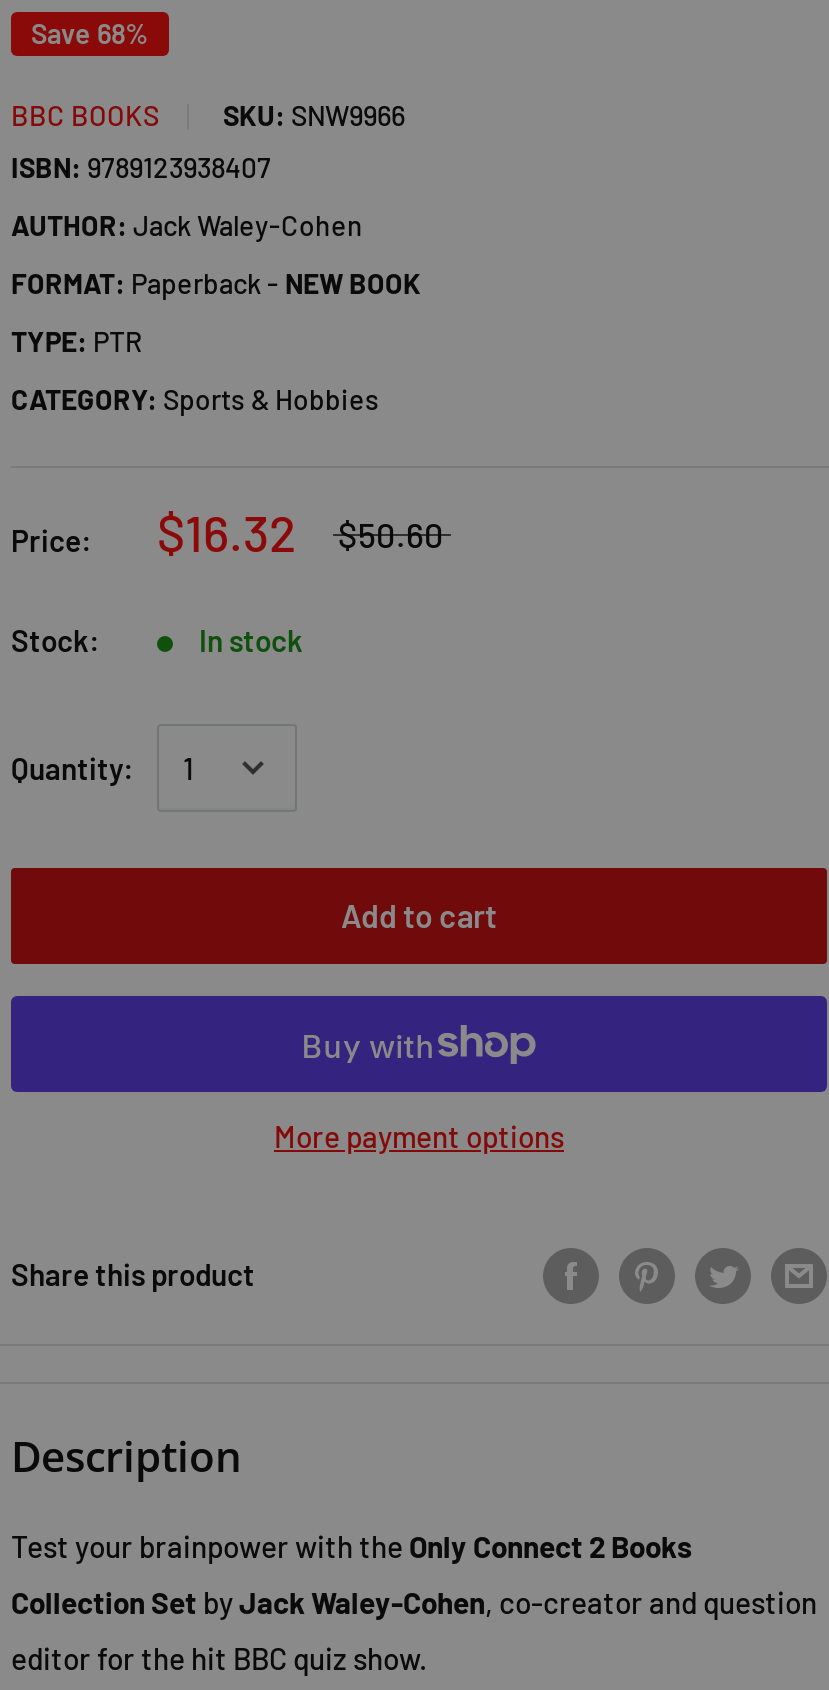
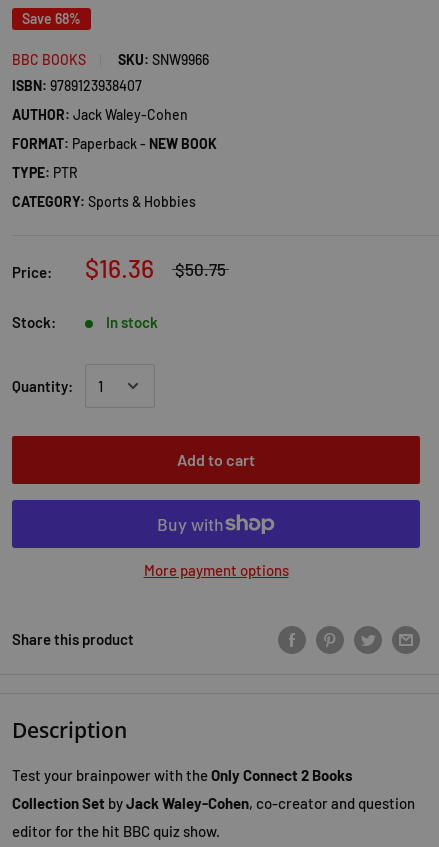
[157,502,297,562] $16.32 -> [85,253,154,283] $16.36
[338,514,444,554] $50.60 -> [174,259,225,279] $50.75

